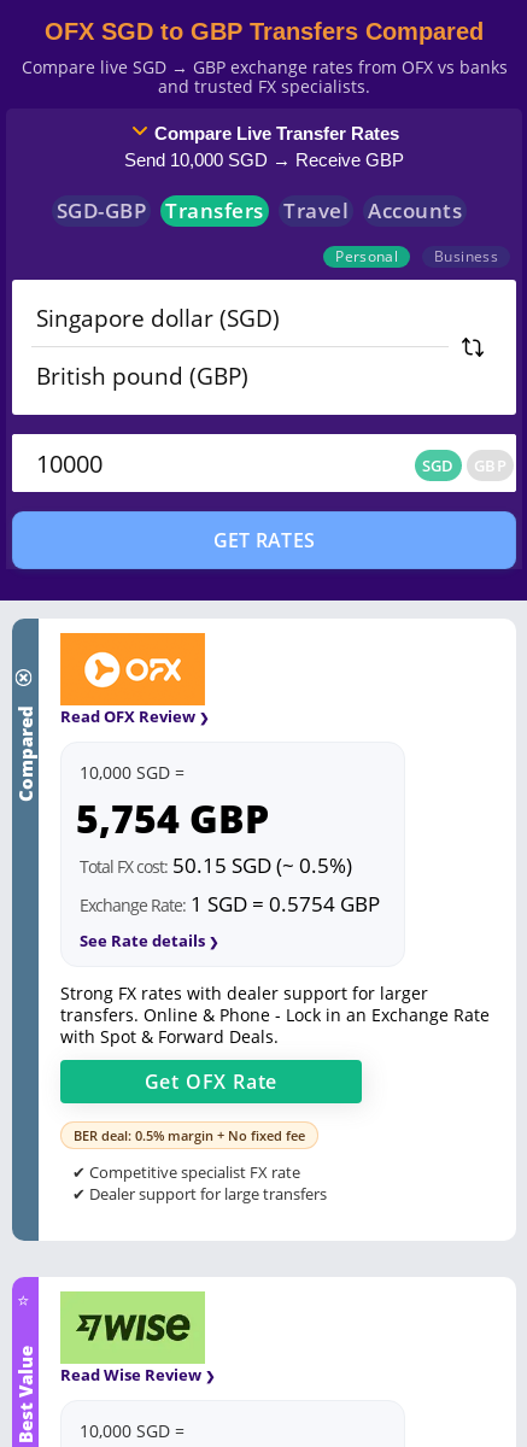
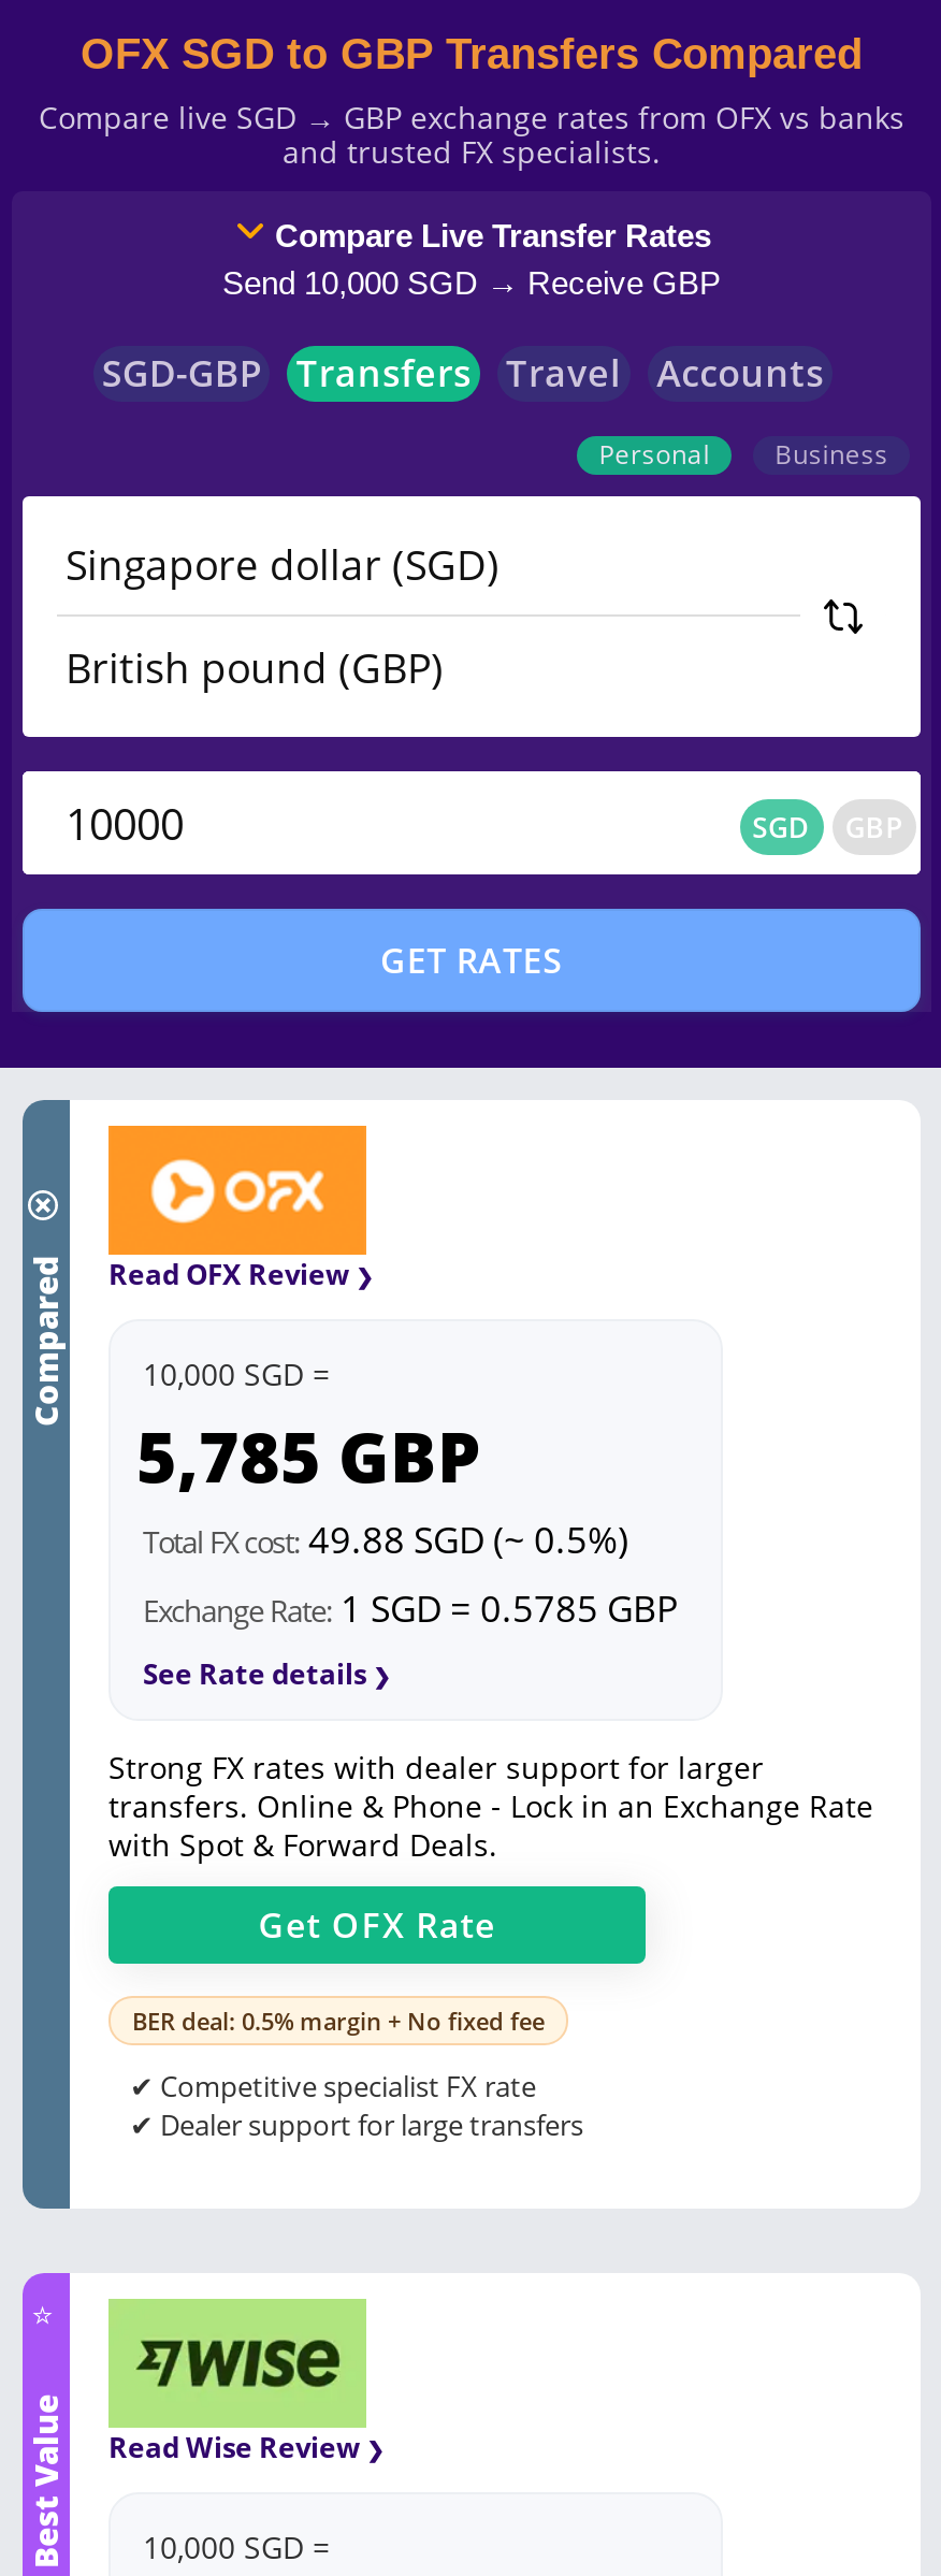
[76,792,269,844] 5,754 GBP -> [136,1409,480,1502] 5,785 GBP
[80,852,352,879] Total FX cost: 50.15 SGD (~ 0.5%) -> [143,1515,628,1565] Total FX cost: 49.88 SGD (~ 0.5%)
[80,890,380,918] Exchange Rate: 1 SGD = 0.5754 GBP -> [143,1584,678,1633] Exchange Rate: 1 SGD = 0.5785 GBP

